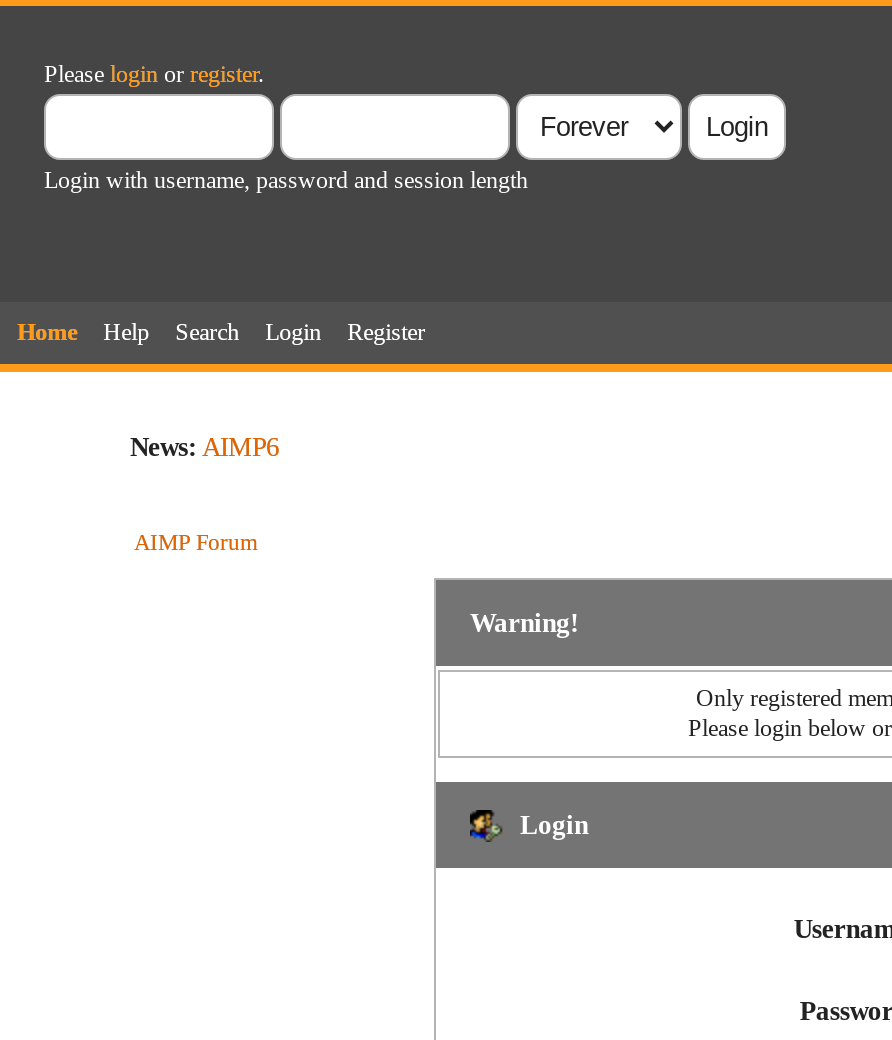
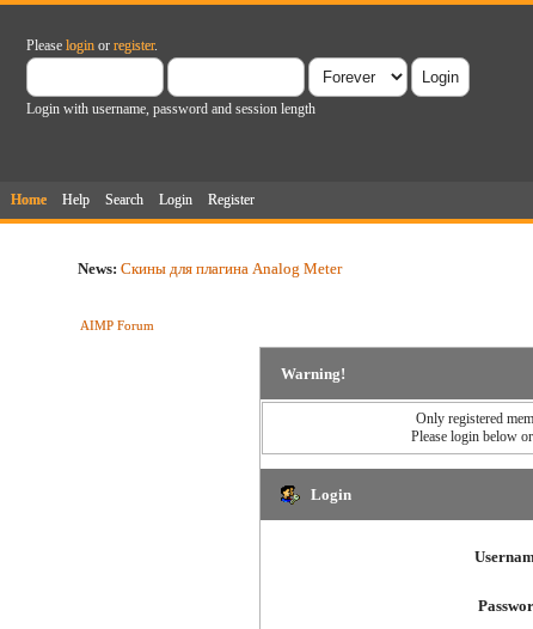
[130,432,280,462] News: AIMP6 -> [78,259,342,277] News: Скины для плагина Analog Meter

